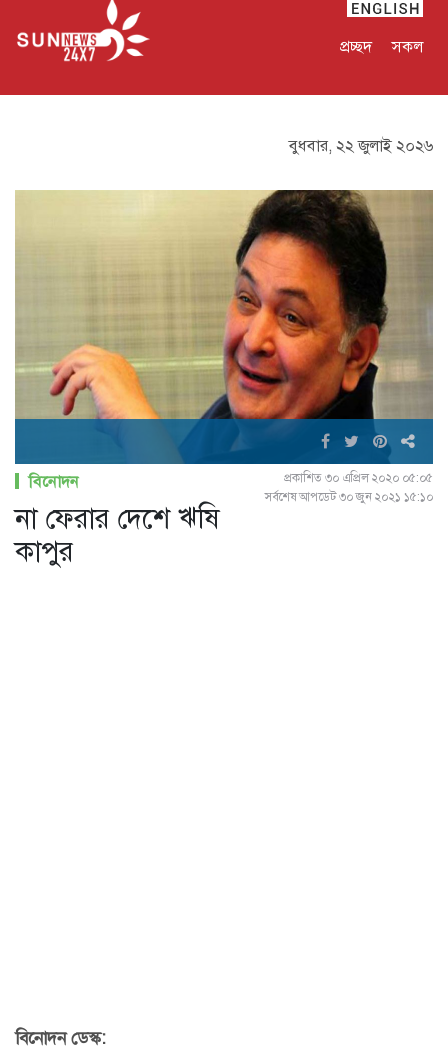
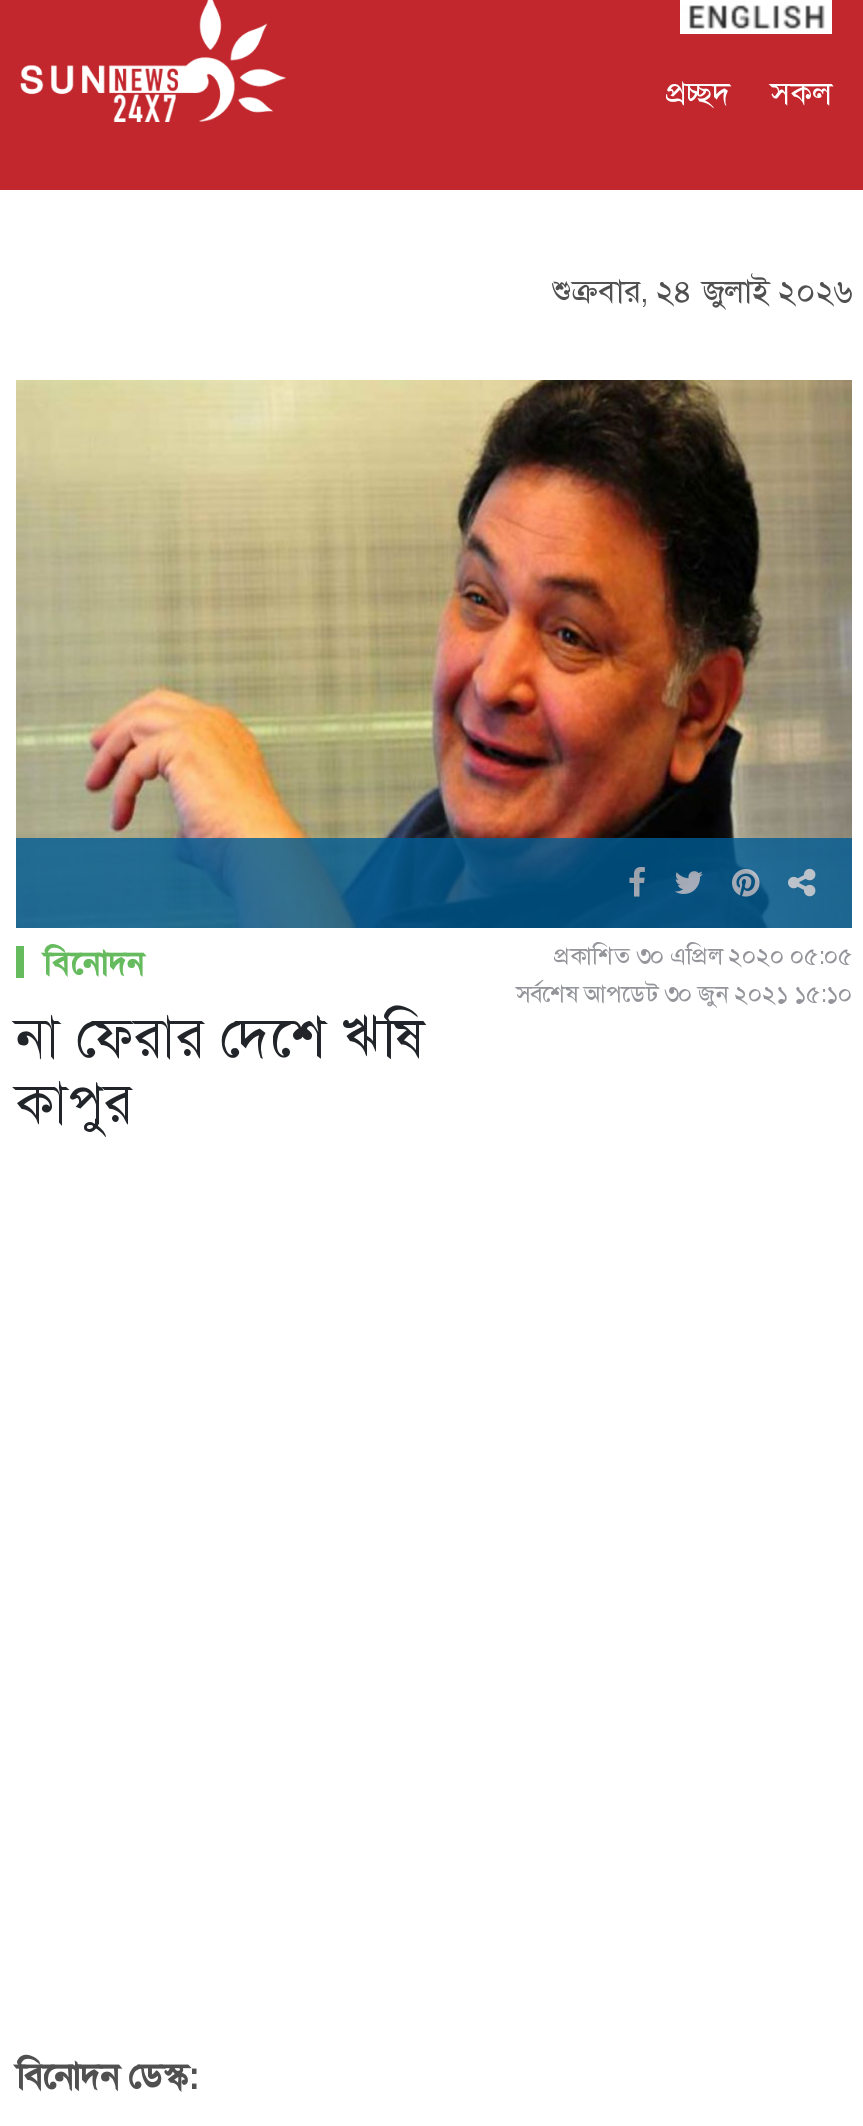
[289,135,433,156] বুধবার, ২২ জুলাই ২০২৬ -> [552,270,852,312] শুক্রবার, ২৪ জুলাই ২০২৬

